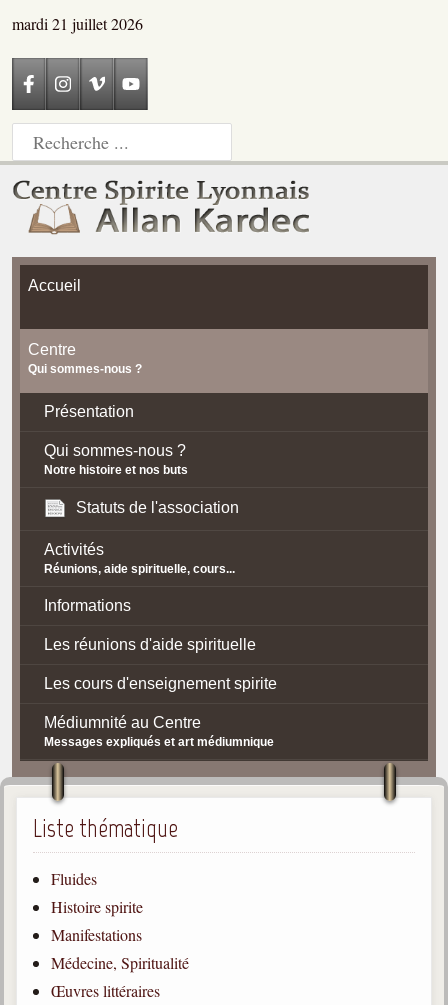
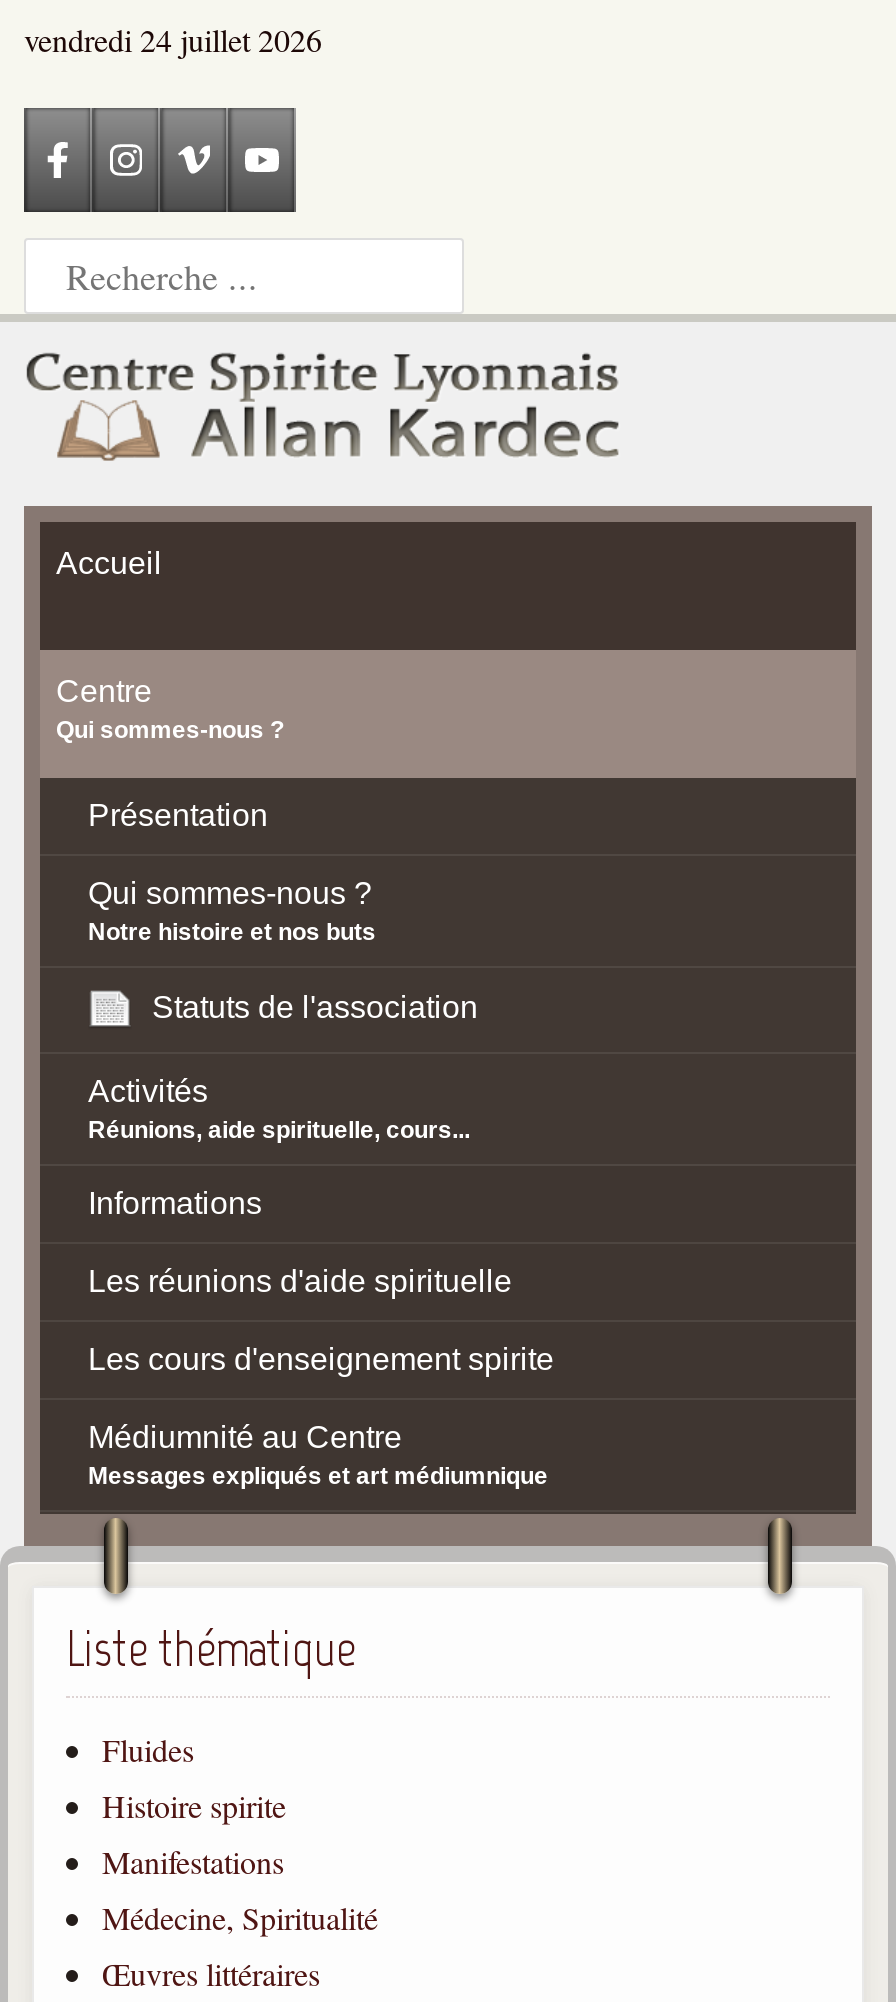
[12,13,143,34] mardi 21 juillet 2026 -> [24,18,322,60] vendredi 24 juillet 2026

